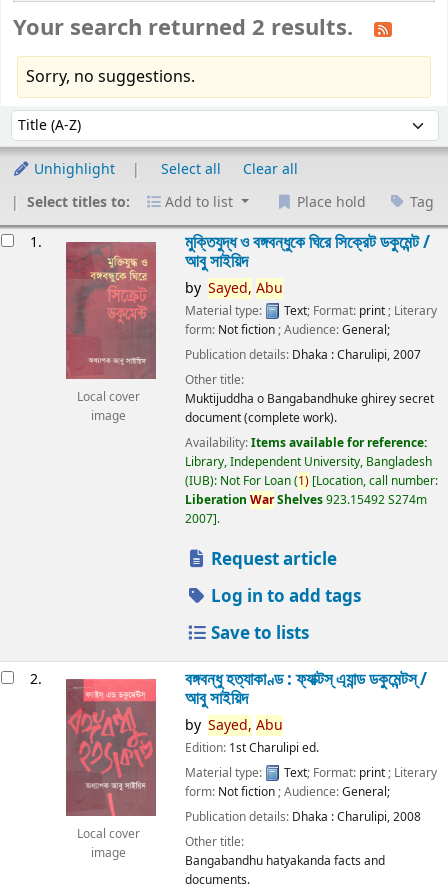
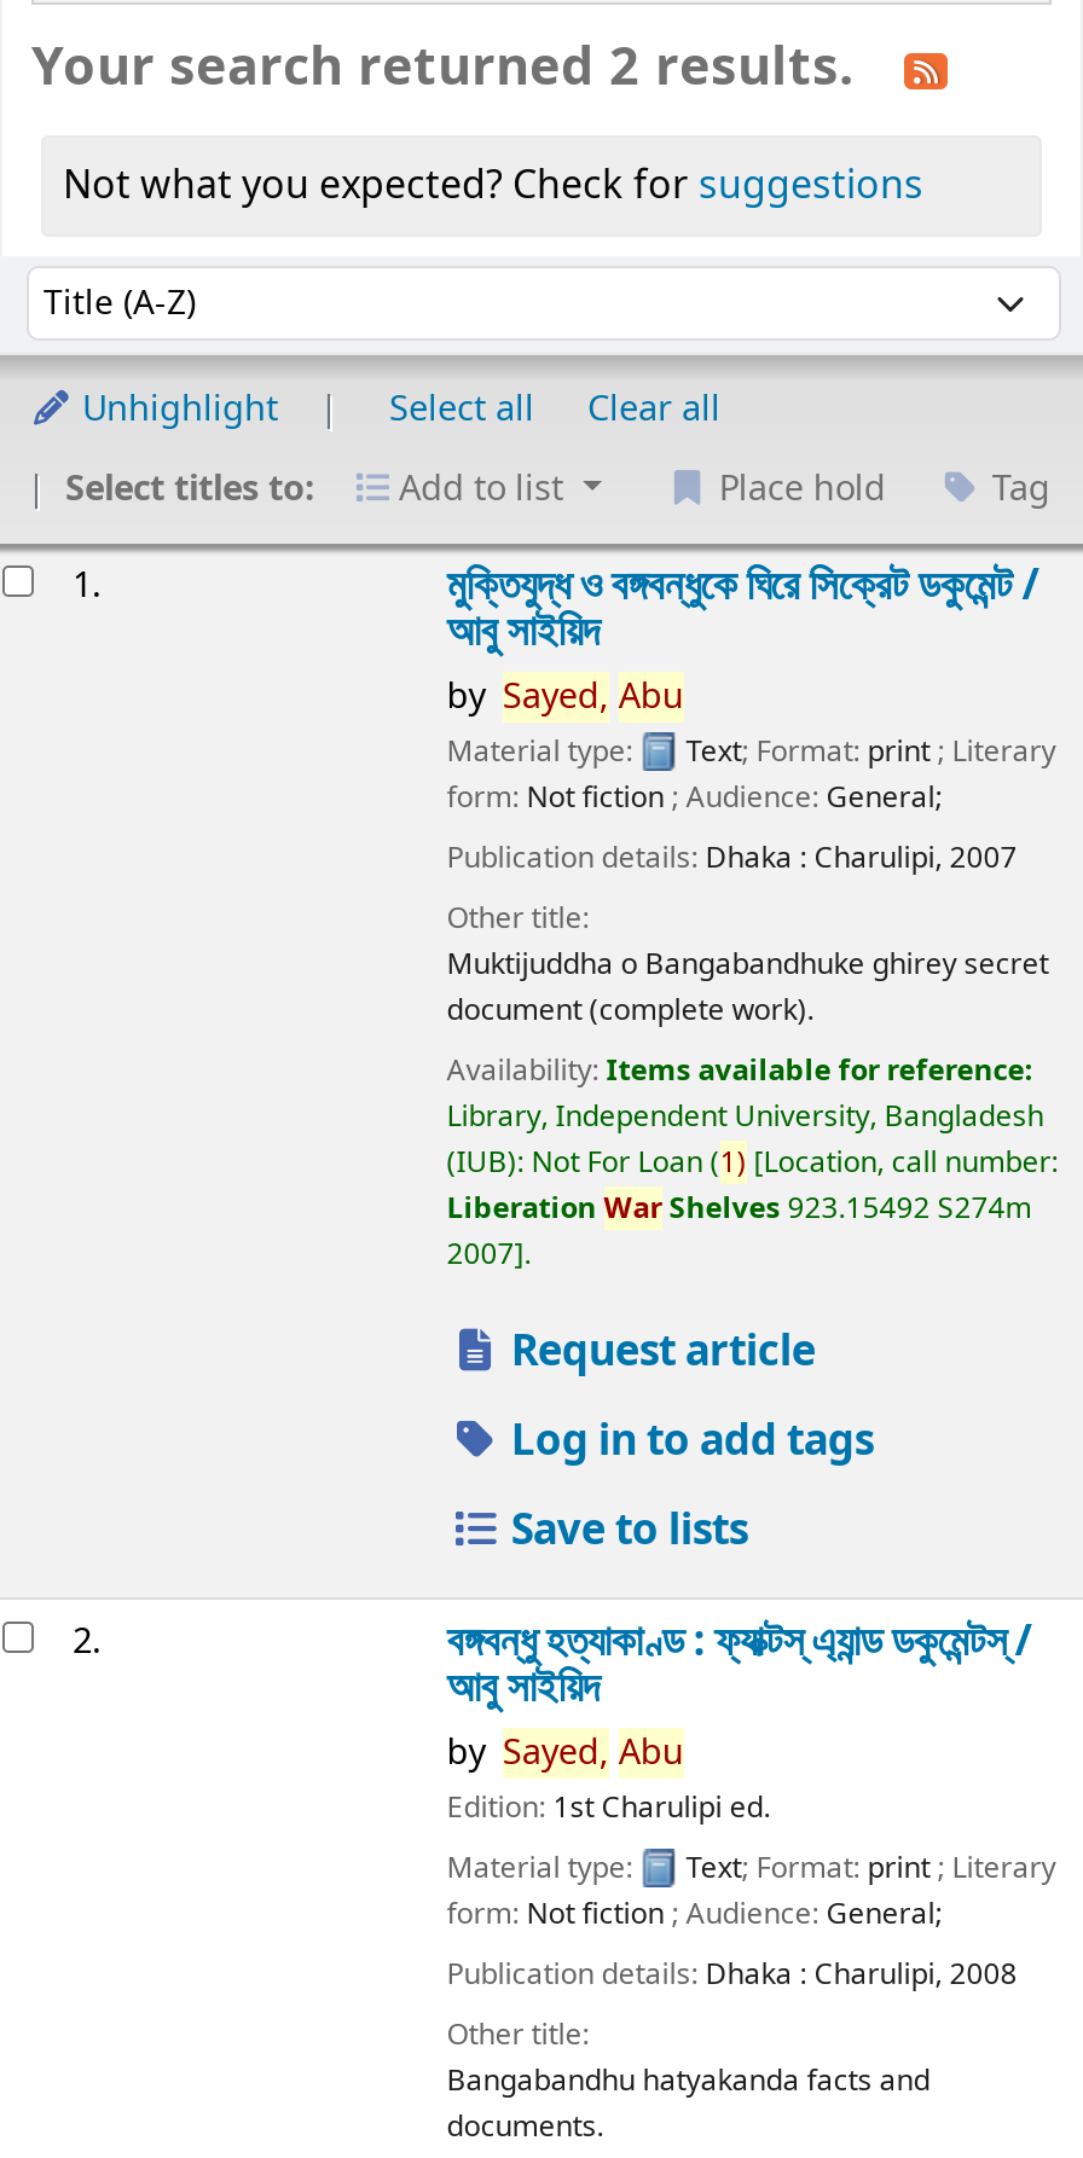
[26,65,195,89] Sorry, no suggestions. -> [63,158,923,216] Not what you expected? Check for suggestions
[65,241,157,425] [image] | Local cover | image -> none
[65,678,157,862] [image] | Local cover | image -> none

